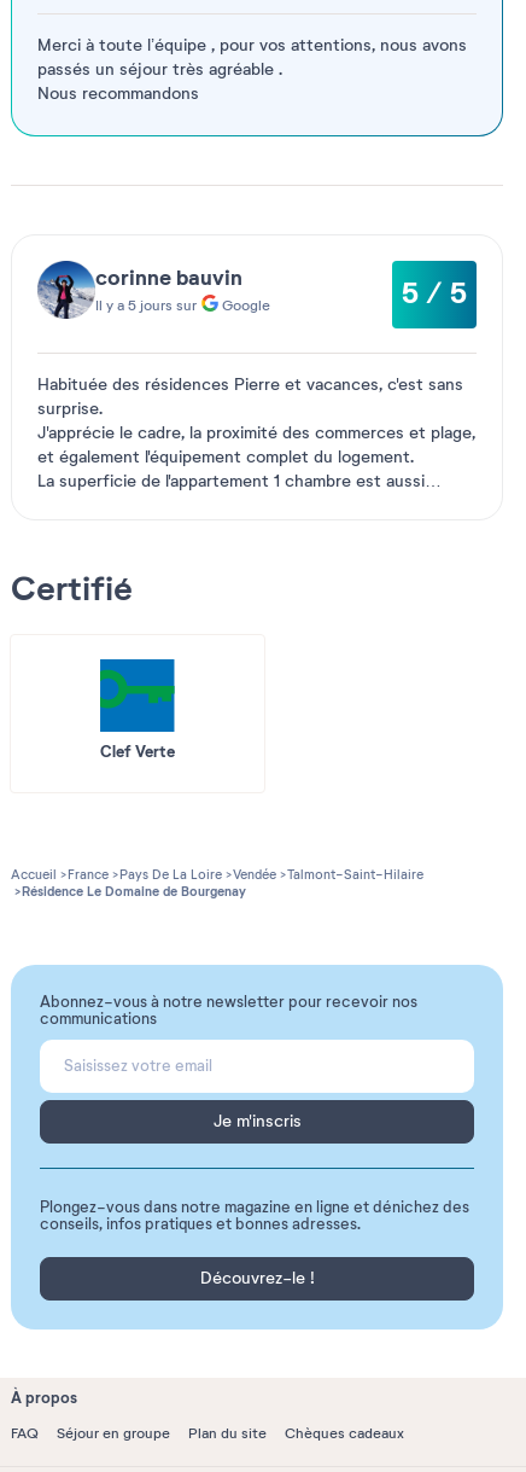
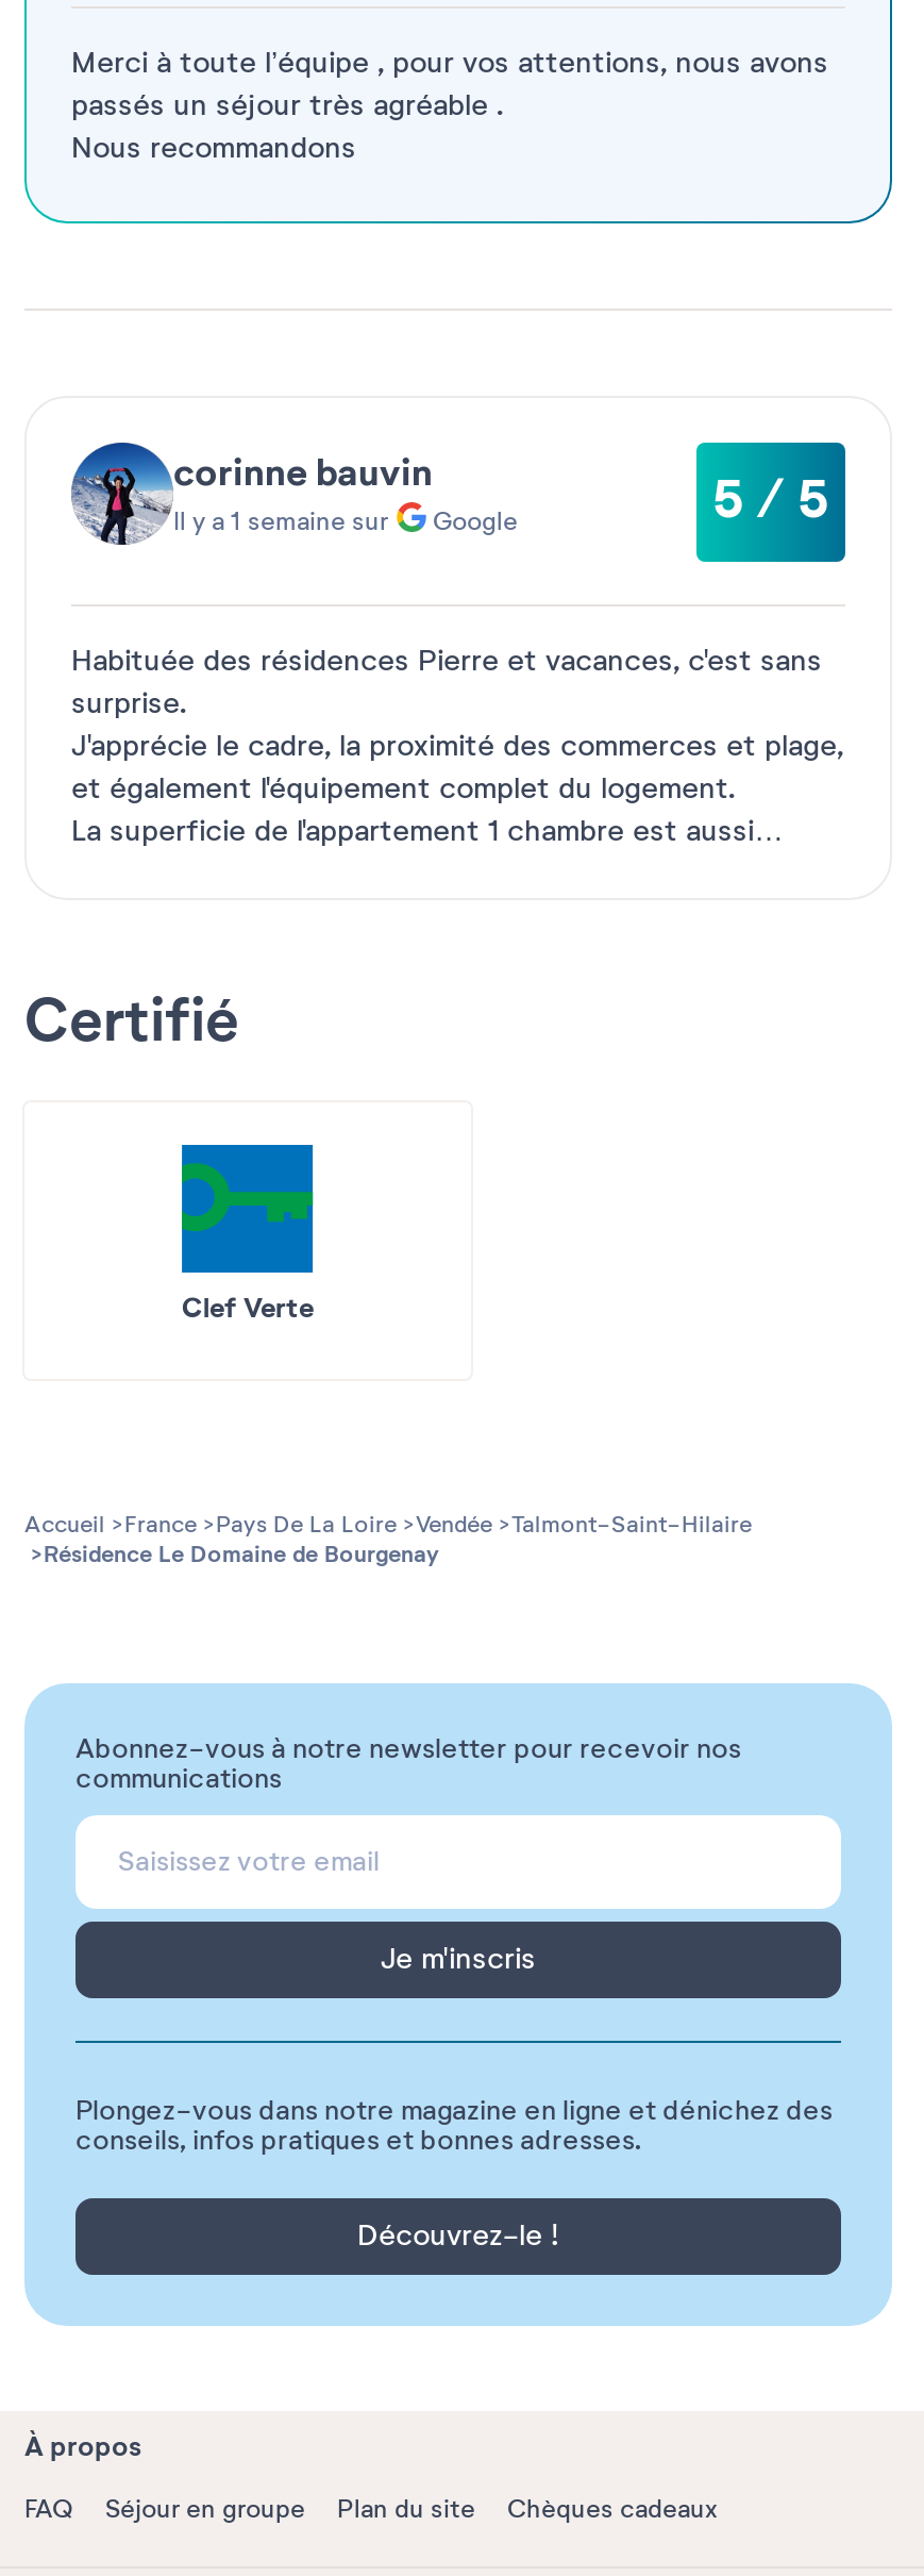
[95,297,197,314] Il y a 5 jours sur -> [173,506,388,536] Il y a 1 semaine sur

